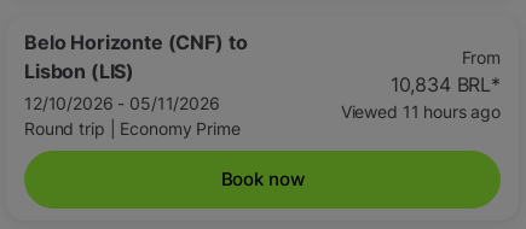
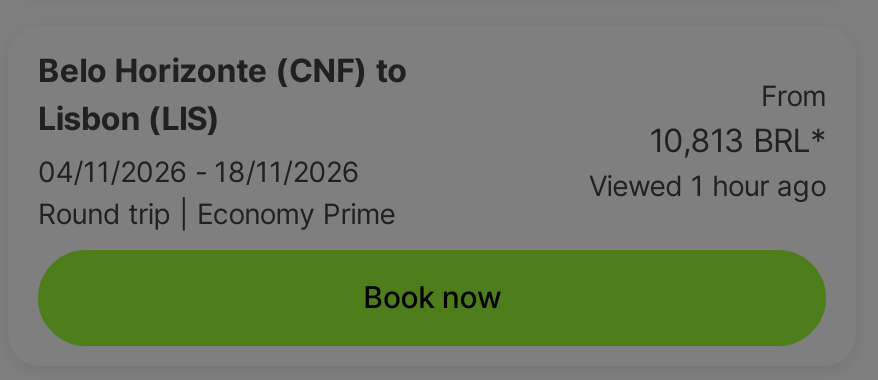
[390,72,501,96] 10,834 BRL* -> [649,120,826,160] 10,813 BRL*
[24,93,220,113] 12/10/2026 - 05/11/2026 -> [38,154,360,188] 04/11/2026 - 18/11/2026
[341,101,501,122] Viewed 11 hours ago -> [589,168,826,202] Viewed 1 hour ago

